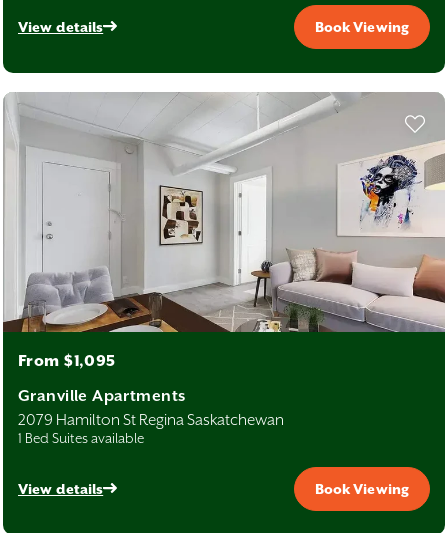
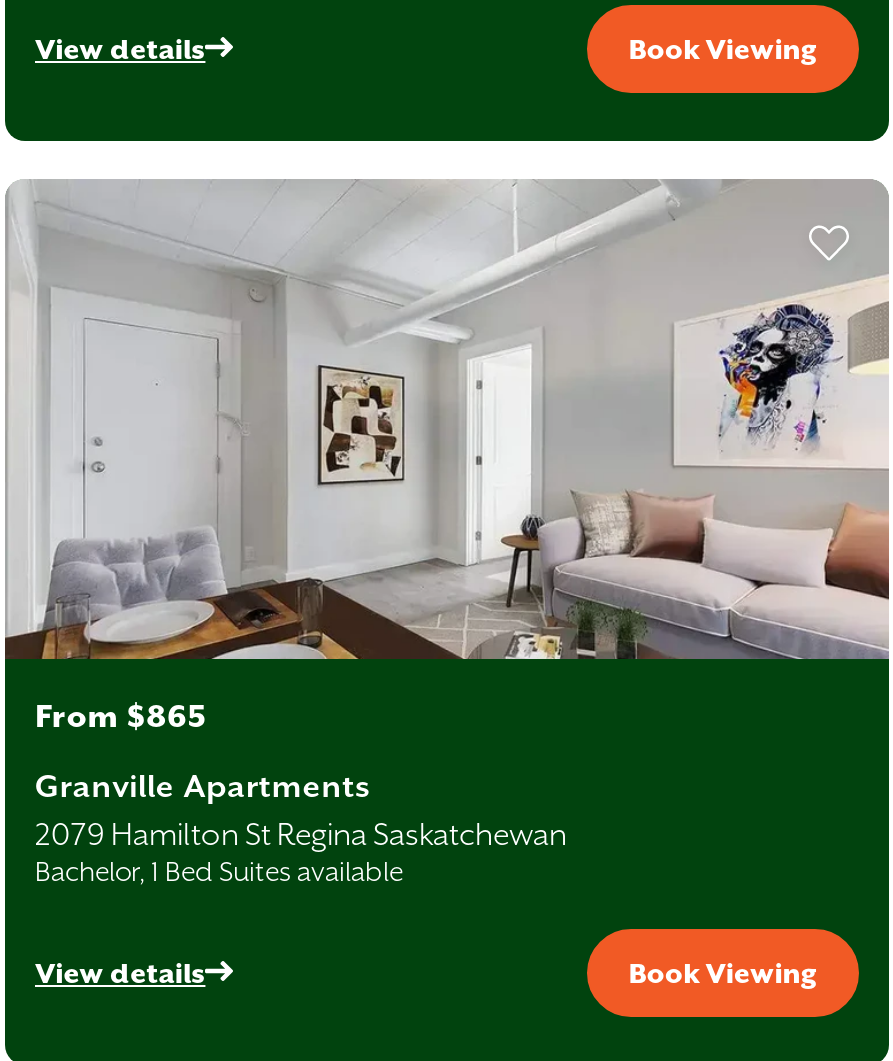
[18,350,116,371] From $1,095 -> [35,695,207,737] From $865
[18,429,144,447] 1 Bed Suites available -> [35,853,403,889] Bachelor, 1 Bed Suites available

